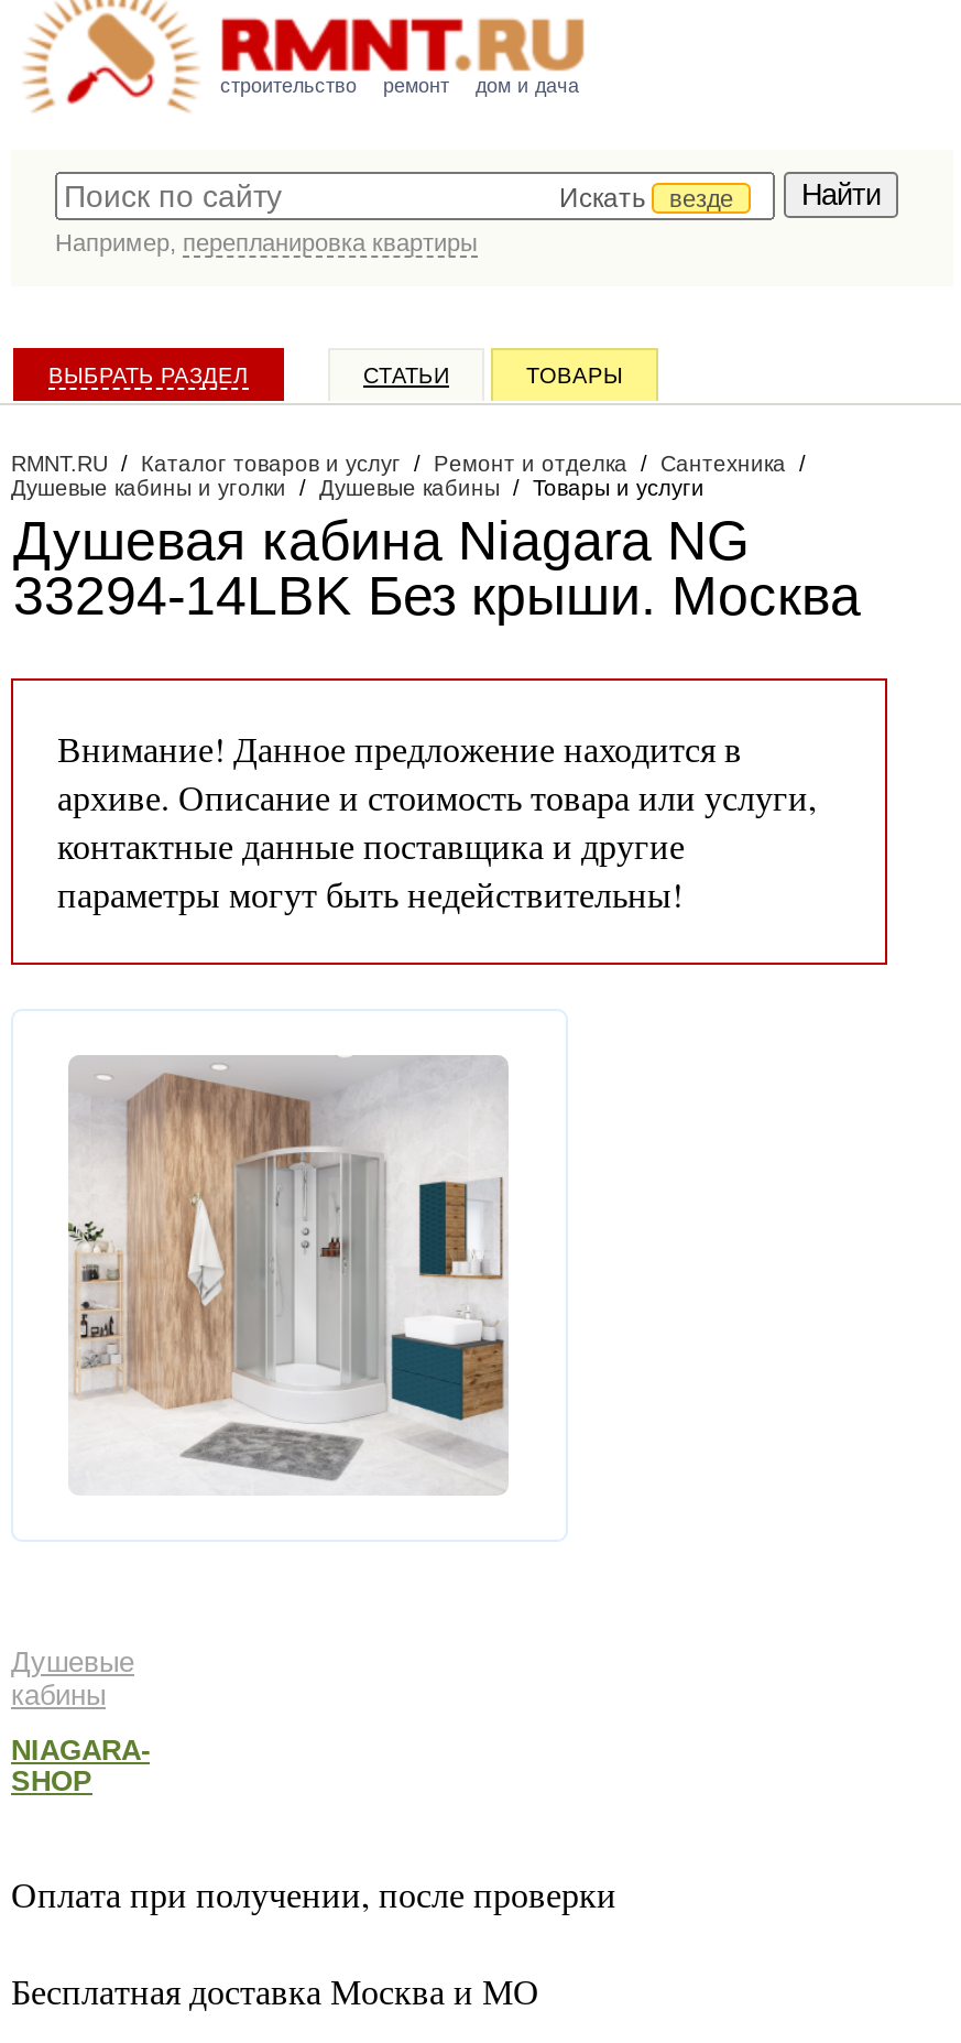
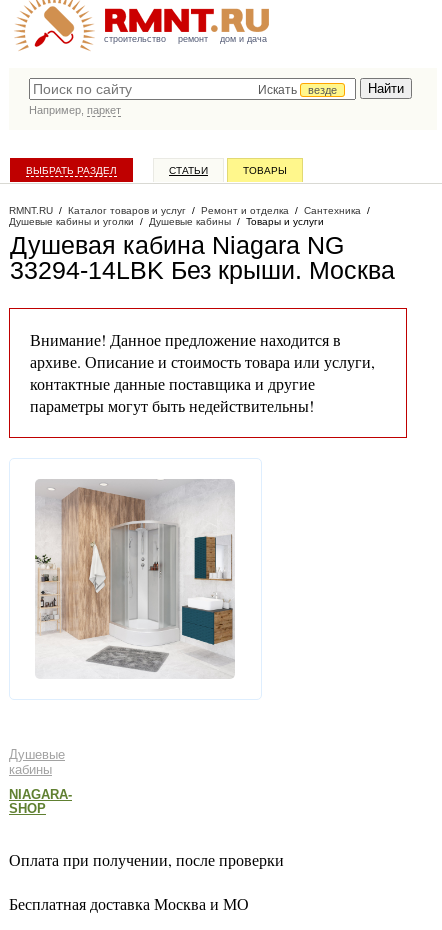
[55,229,478,256] Например, перепланировка квартиры -> [29,104,121,116] Например, паркет

